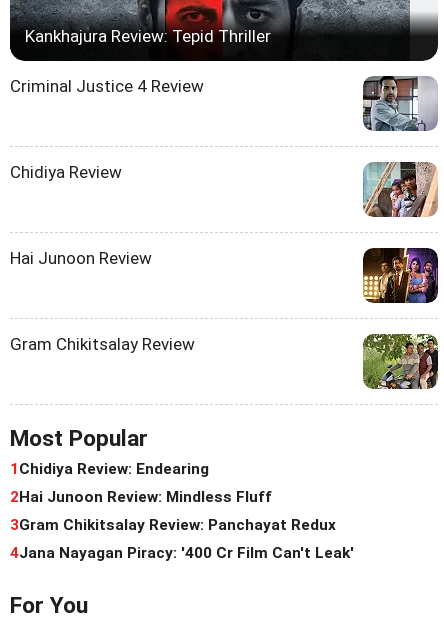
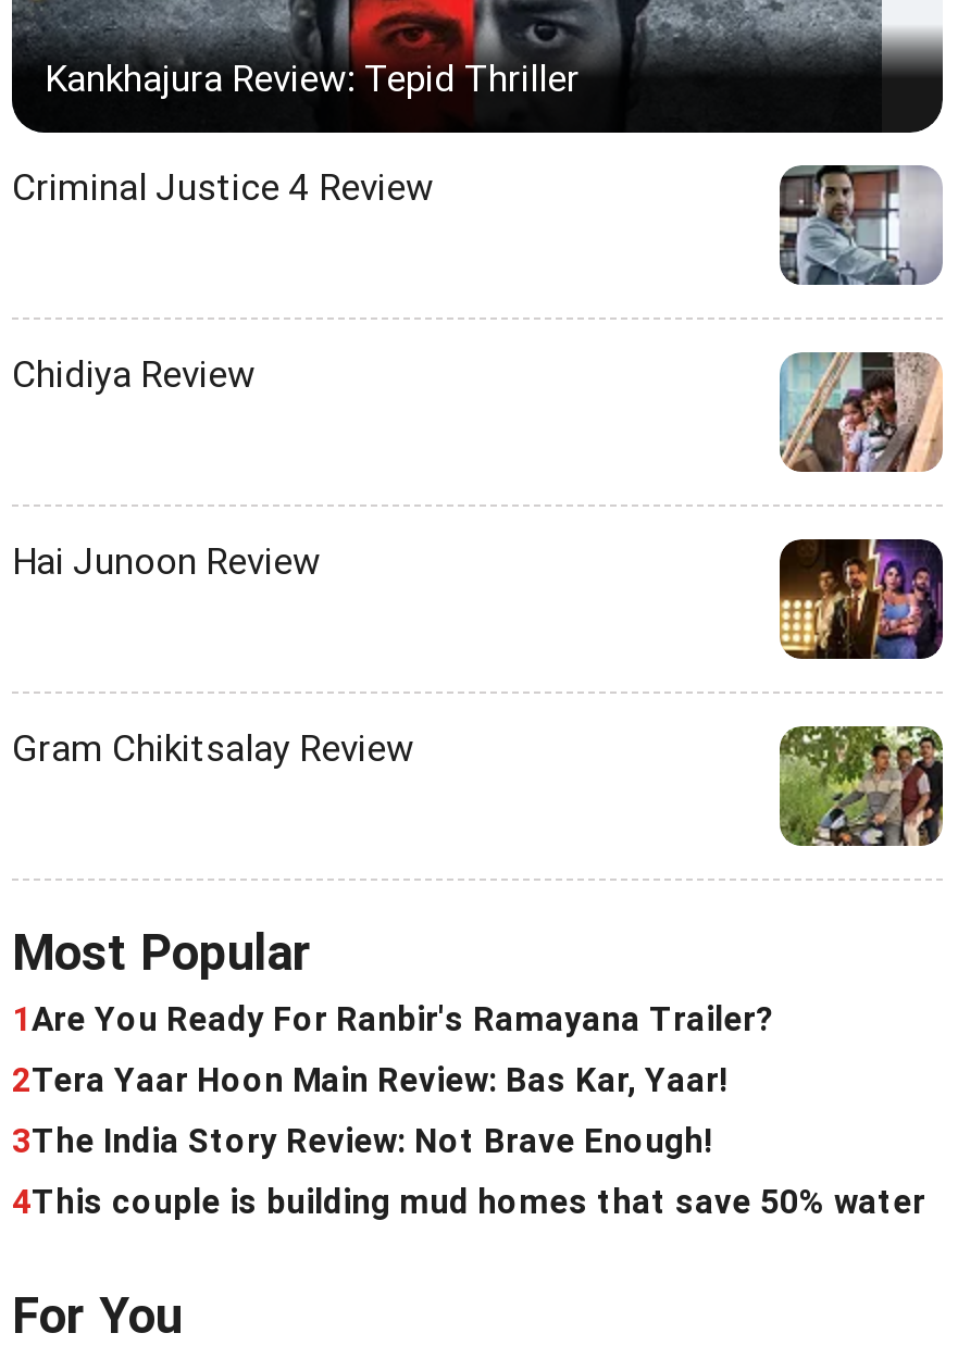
[10,460,209,478] 1 Chidiya Review: Endearing -> [12,1000,773,1039] 1 Are You Ready For Ranbir's Ramayana Trailer?
[10,488,272,506] 2Hai Junoon Review: Mindless Fluff -> [12,1061,727,1100] 2Tera Yaar Hoon Main Review: Bas Kar, Yaar!
[10,516,336,534] 3Gram Chikitsalay Review: Panchayat Redux -> [12,1122,712,1161] 3The India Story Review: Not Brave Enough!
[10,544,354,562] 4Jana Nayagan Piracy: '400 Cr Film Can't Leak' -> [12,1183,925,1222] 4This couple is building mud homes that save 50% water

